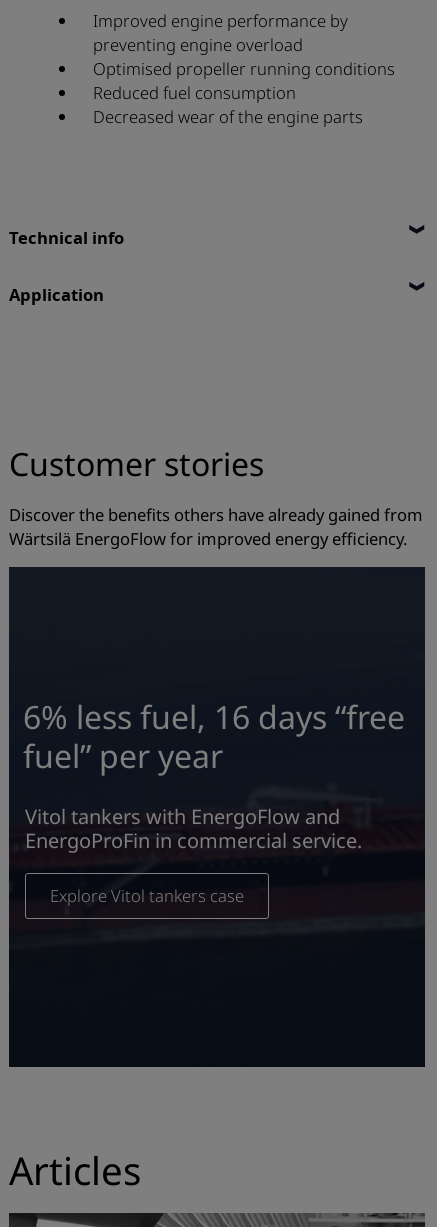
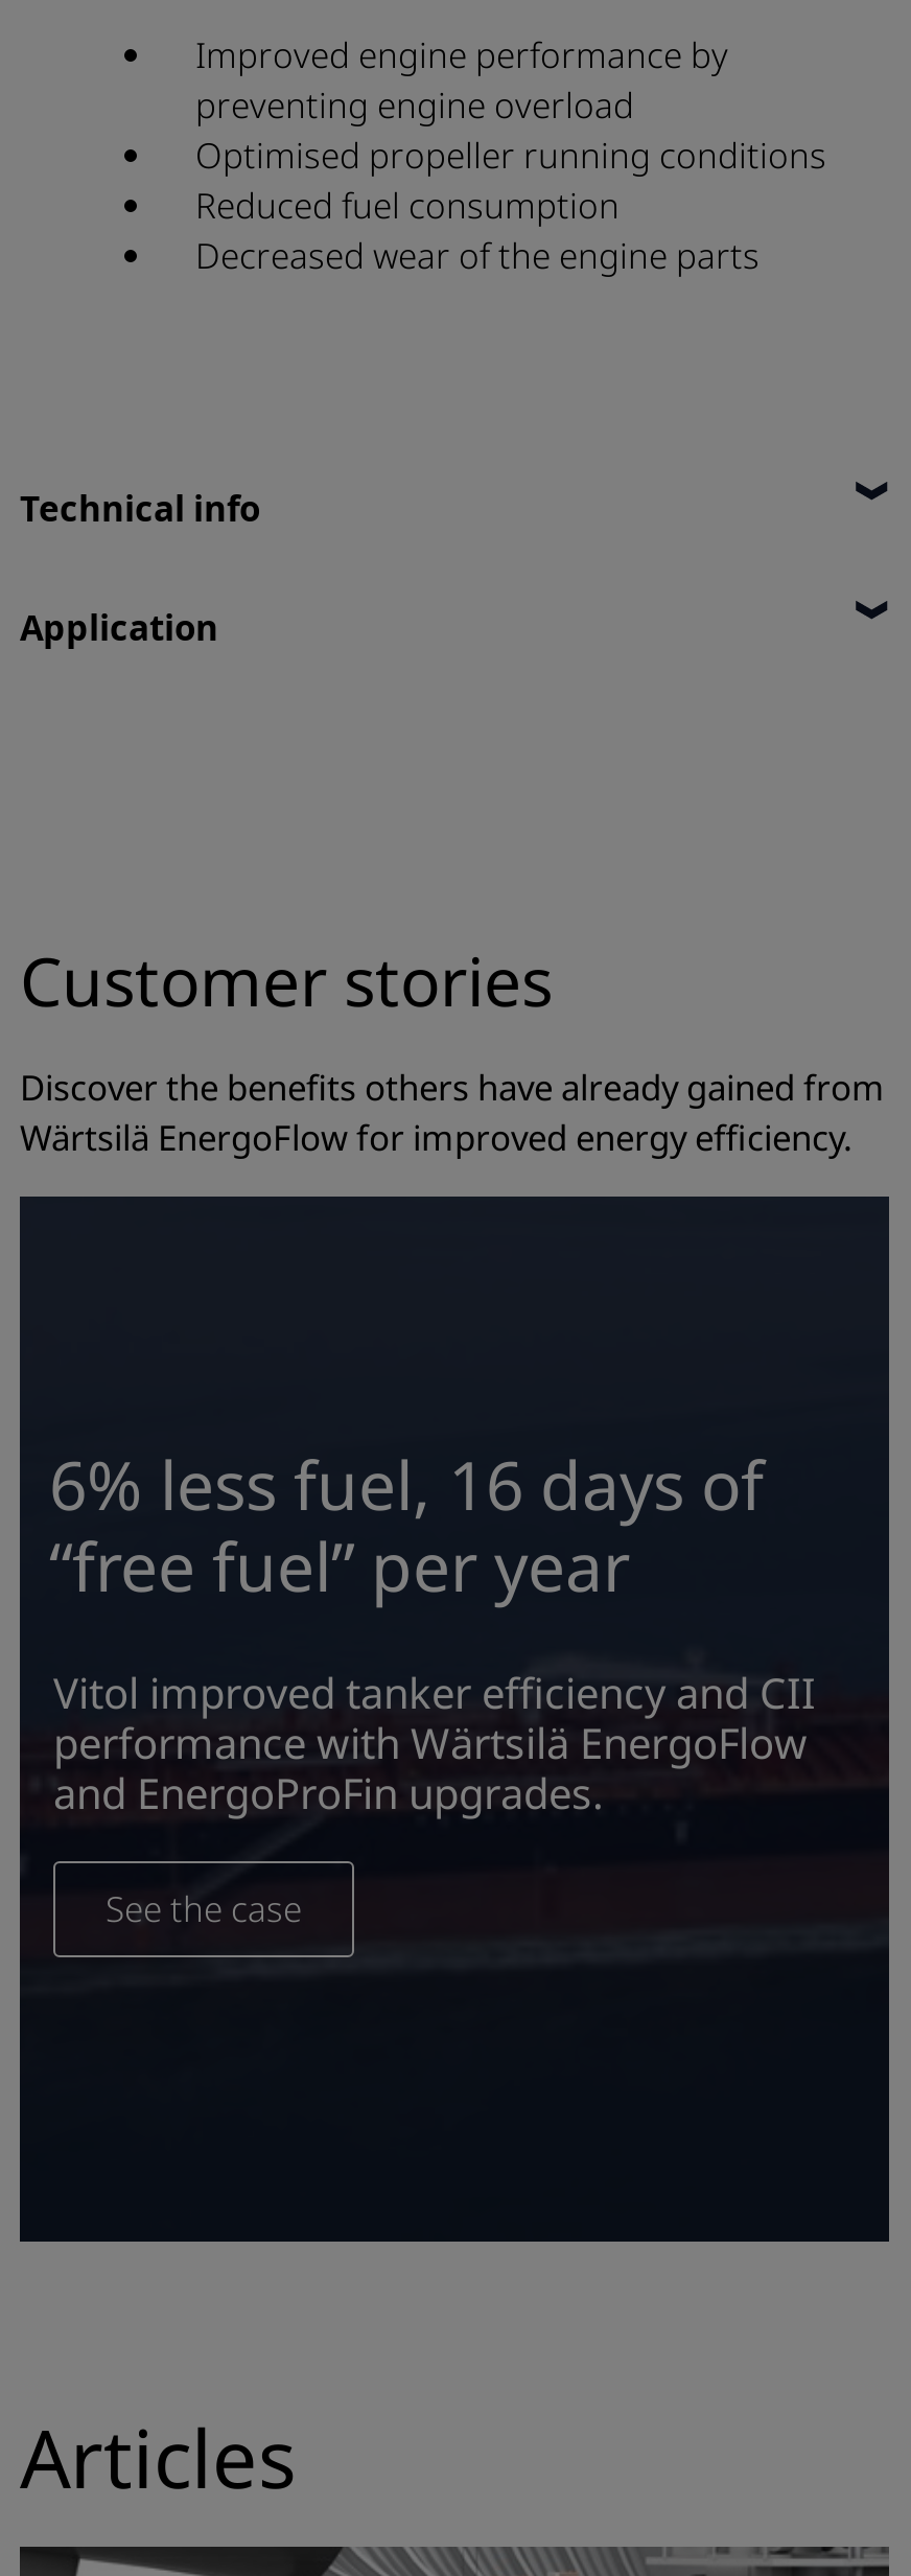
[23,695,405,777] 6% less fuel, 16 days “free | fuel” per year -> [49,1439,764,1611] 6% less fuel, 16 days of | “free fuel” per year
[25,803,362,854] Vitol tankers with EnergoFlow and | EnergoProFin in commercial service. -> [53,1665,816,1822] Vitol improved tanker efficiency and CII | performance with Wärtsilä EnergoFlow | and EnergoProFin upgrades.
[50,884,244,907] Explore Vitol tankers case -> [106,1885,302,1933] See the case

